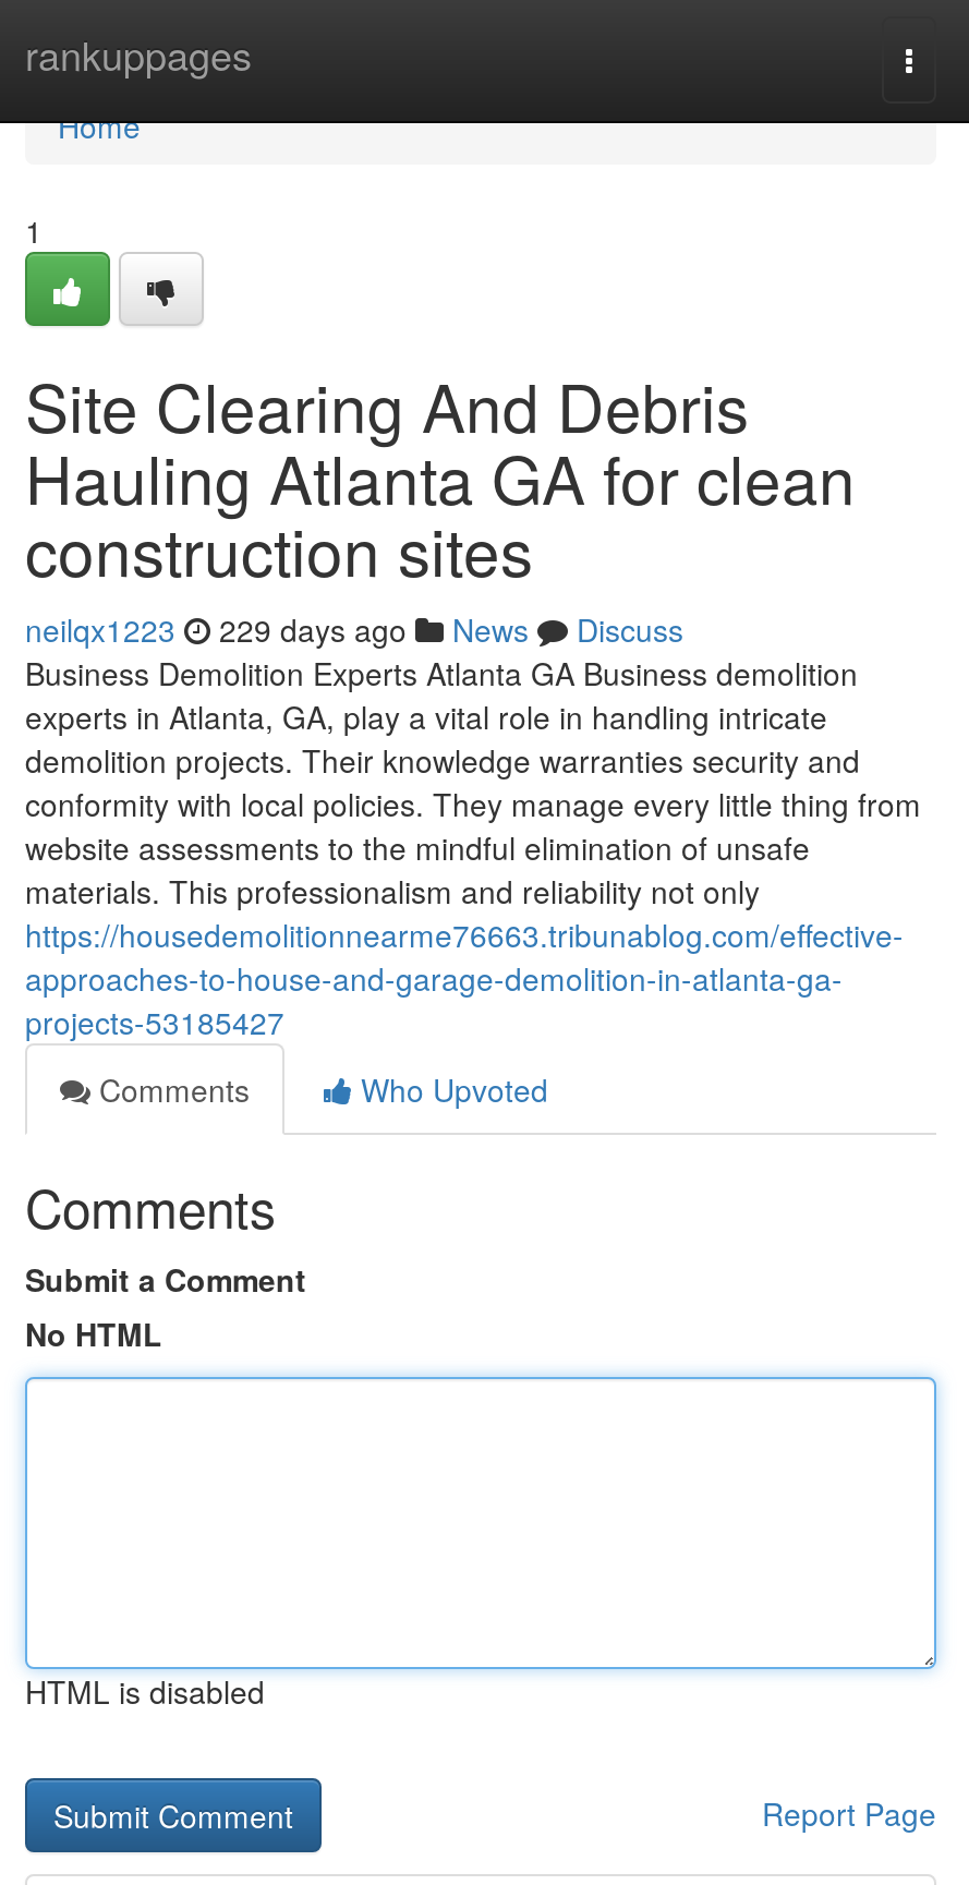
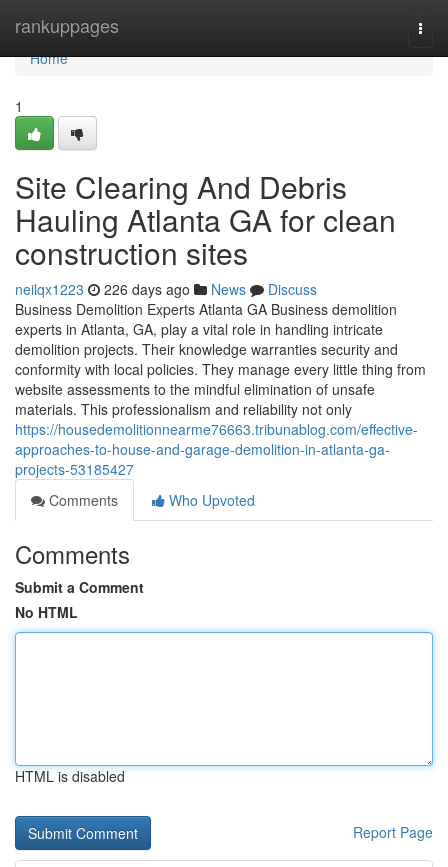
[25,607,683,651] neilqx1223 229 days ago News Discuss -> [15,279,317,299] neilqx1223 226 days ago News Discuss

